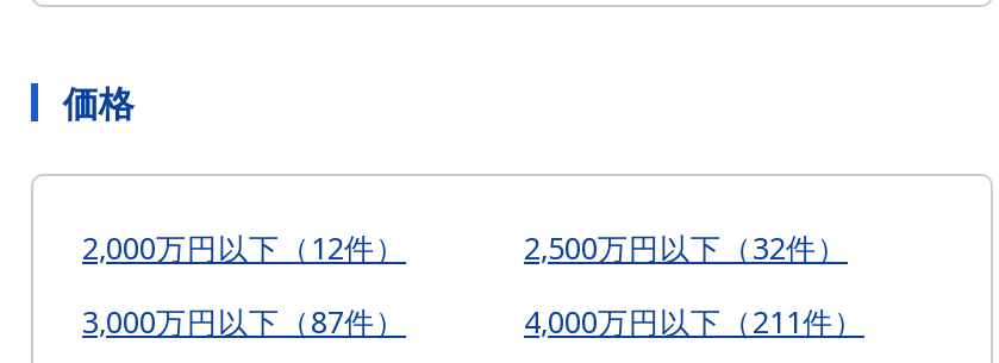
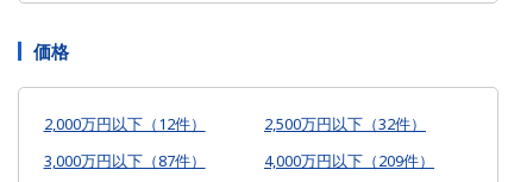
[524,302,864,343] 4,000万円以下（211件） -> [264,151,434,171] 4,000万円以下（209件）

